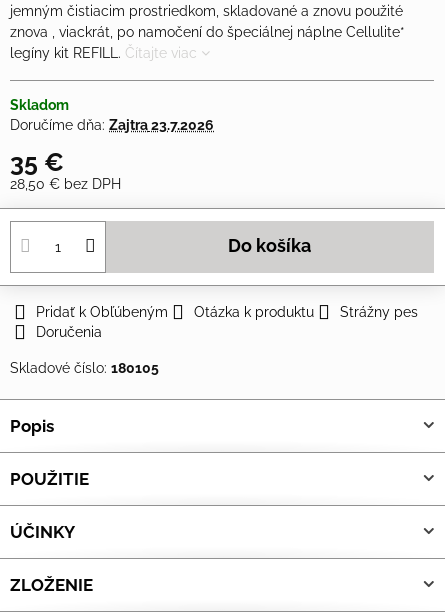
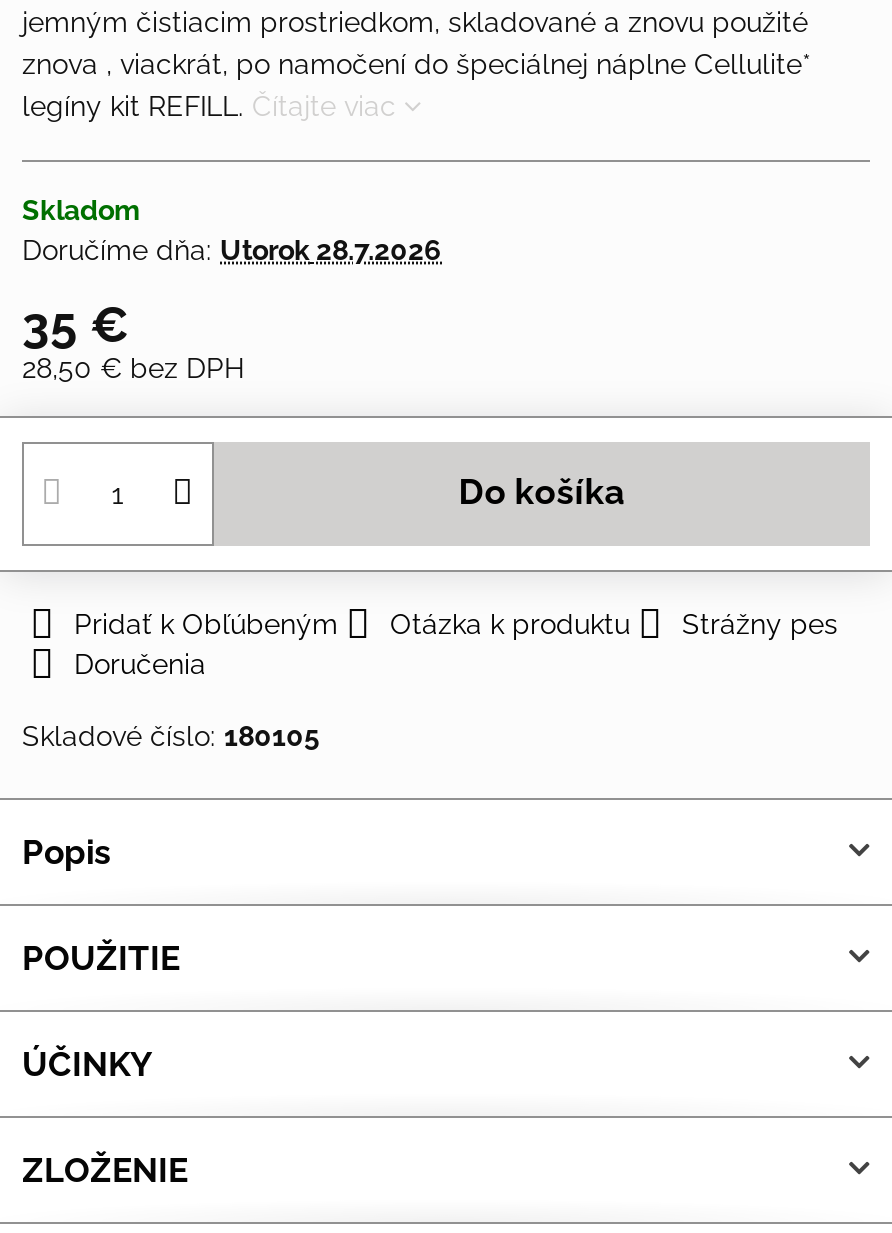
[10,117,214,133] Doručíme dňa: Zajtra 23.7.2026 -> [22,234,442,266] Doručíme dňa: Utorok 28.7.2026

